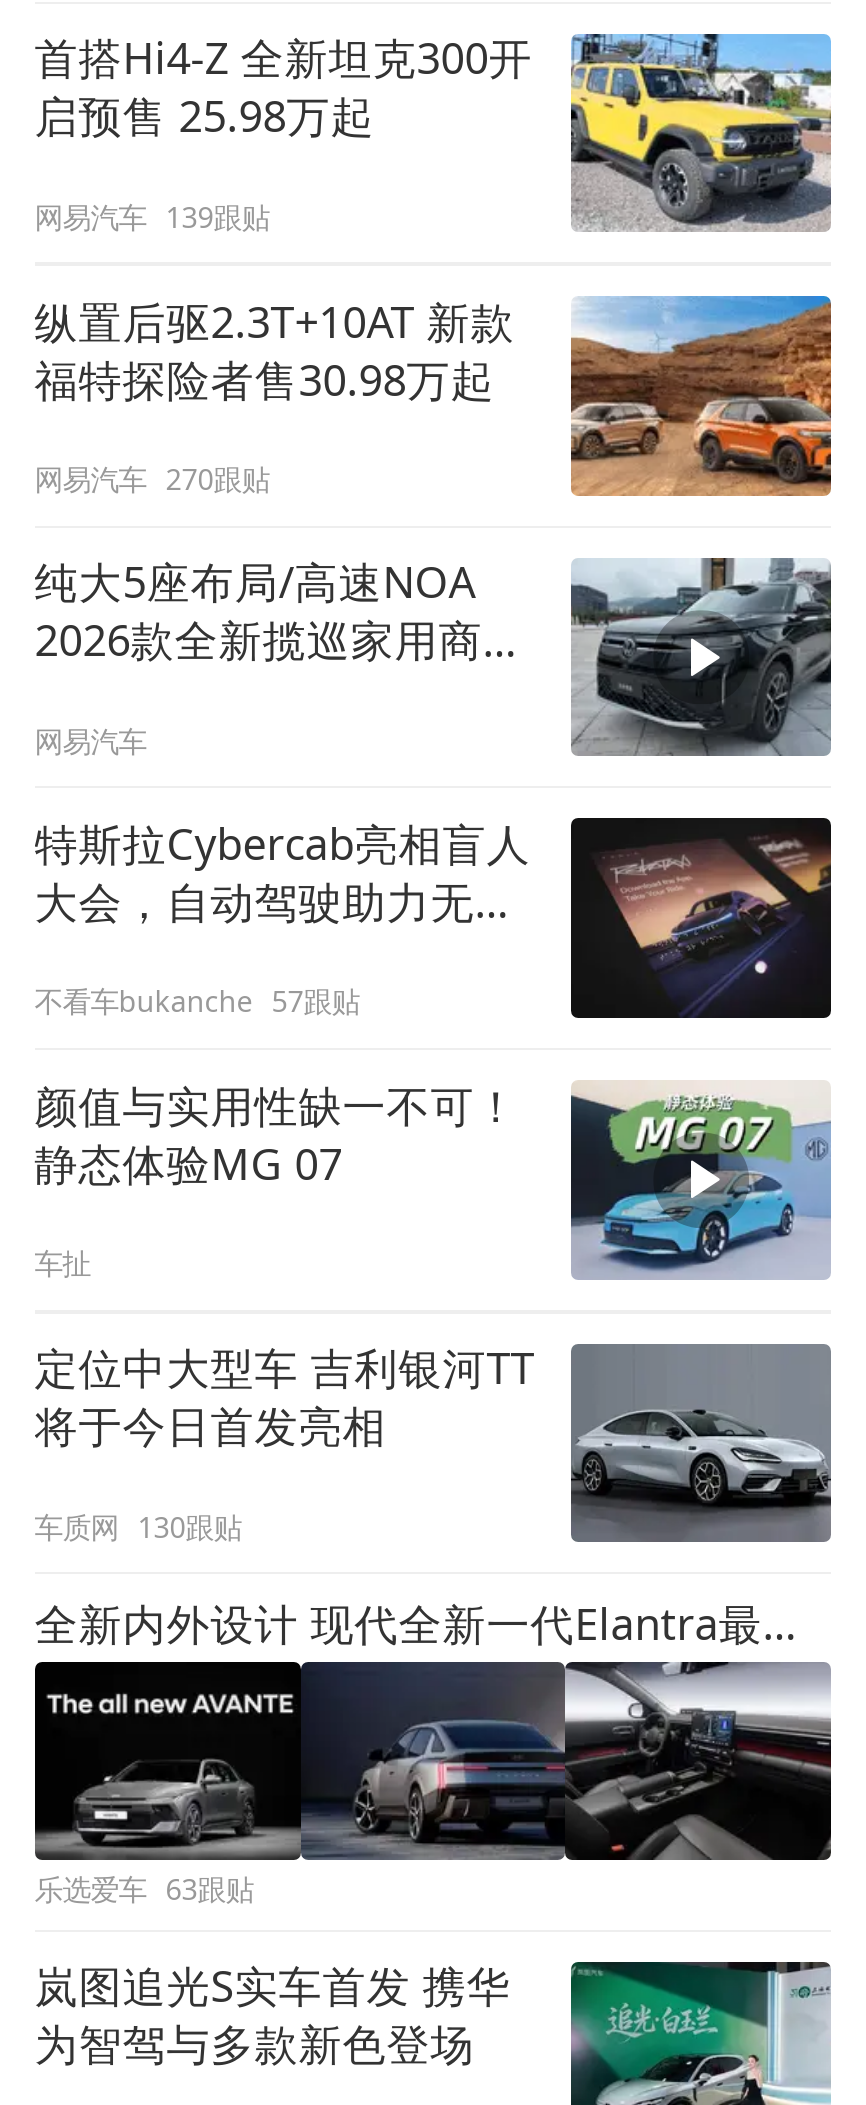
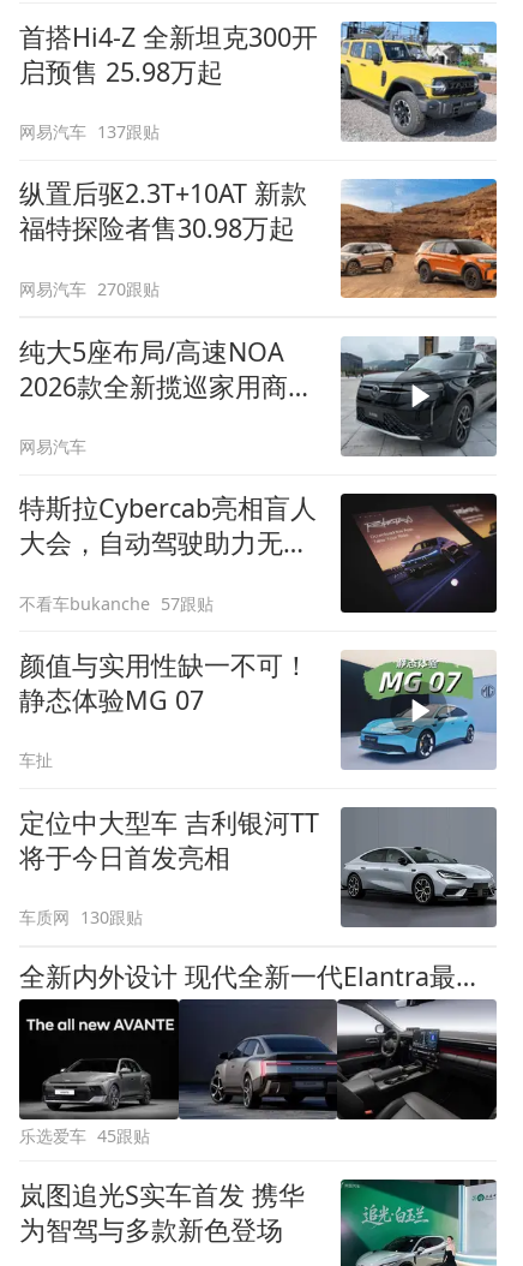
[34,197,270,235] 网易汽车 139跟贴 -> [19,120,160,143] 网易汽车 137跟贴
[34,1870,254,1908] 乐选爱车 63跟贴 -> [19,1125,150,1148] 乐选爱车 45跟贴

